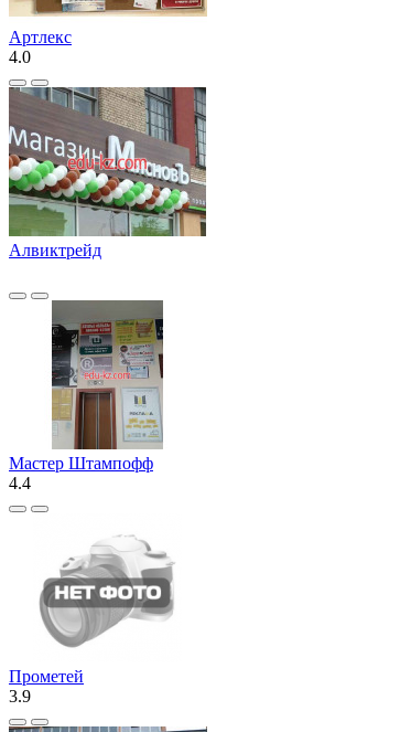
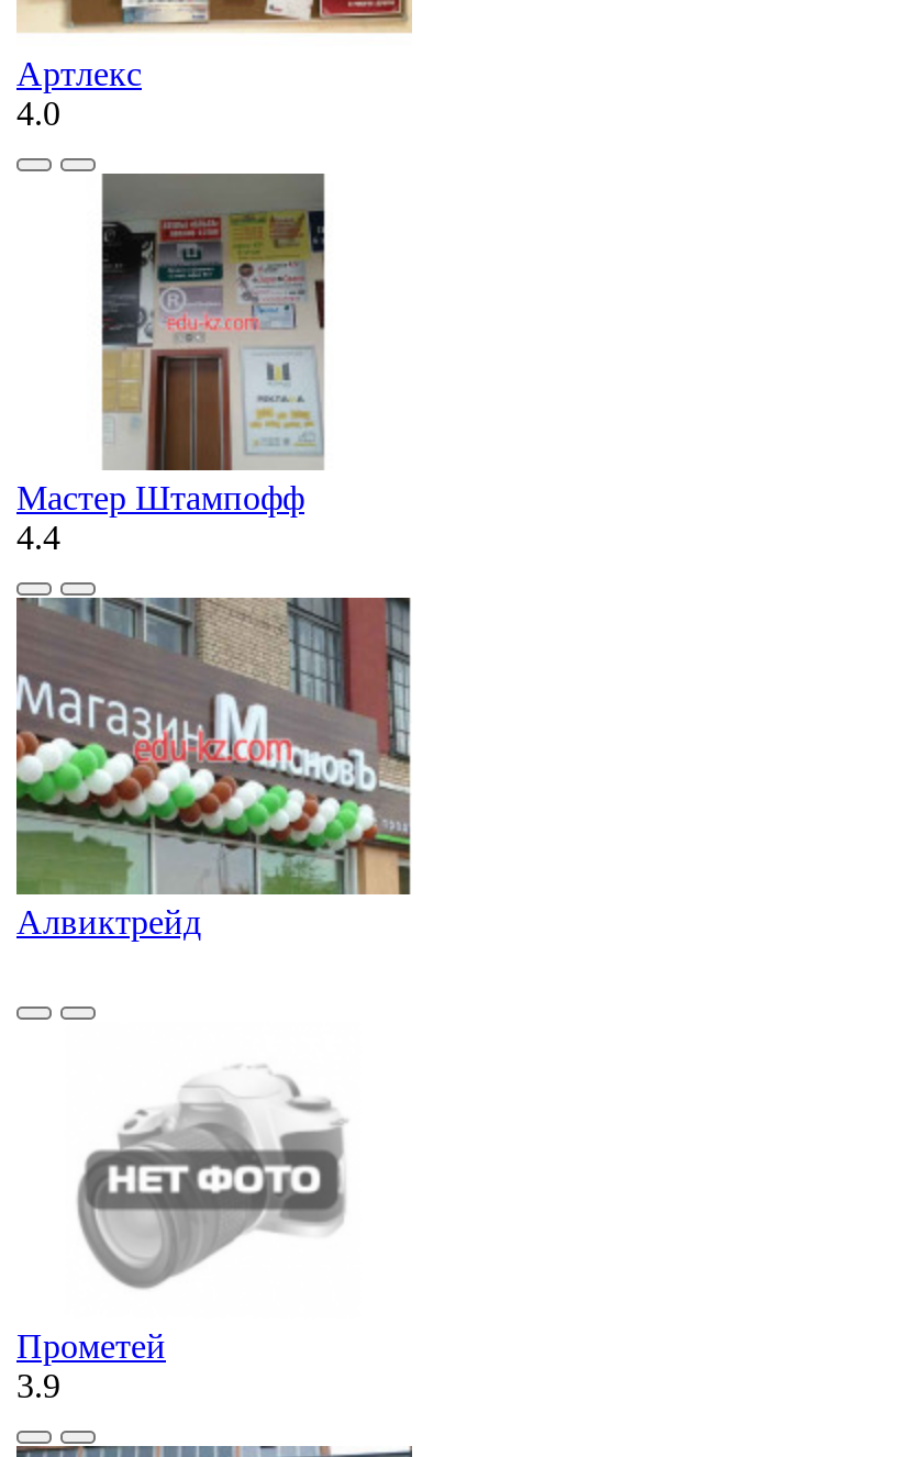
moved [8,86,207,259] -> [14,596,412,941]: [image] | Алвиктрейд
moved [9,305,166,492] -> [16,182,331,556]: [image] | Мастер Штампофф | 4.4

